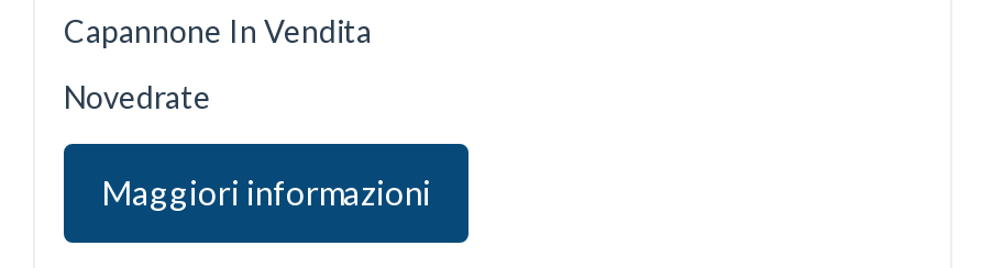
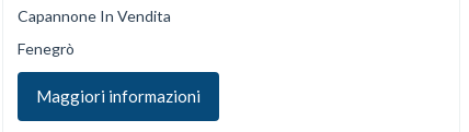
[64,78,211,115] Novedrate -> [18,39,75,58] Fenegrò

